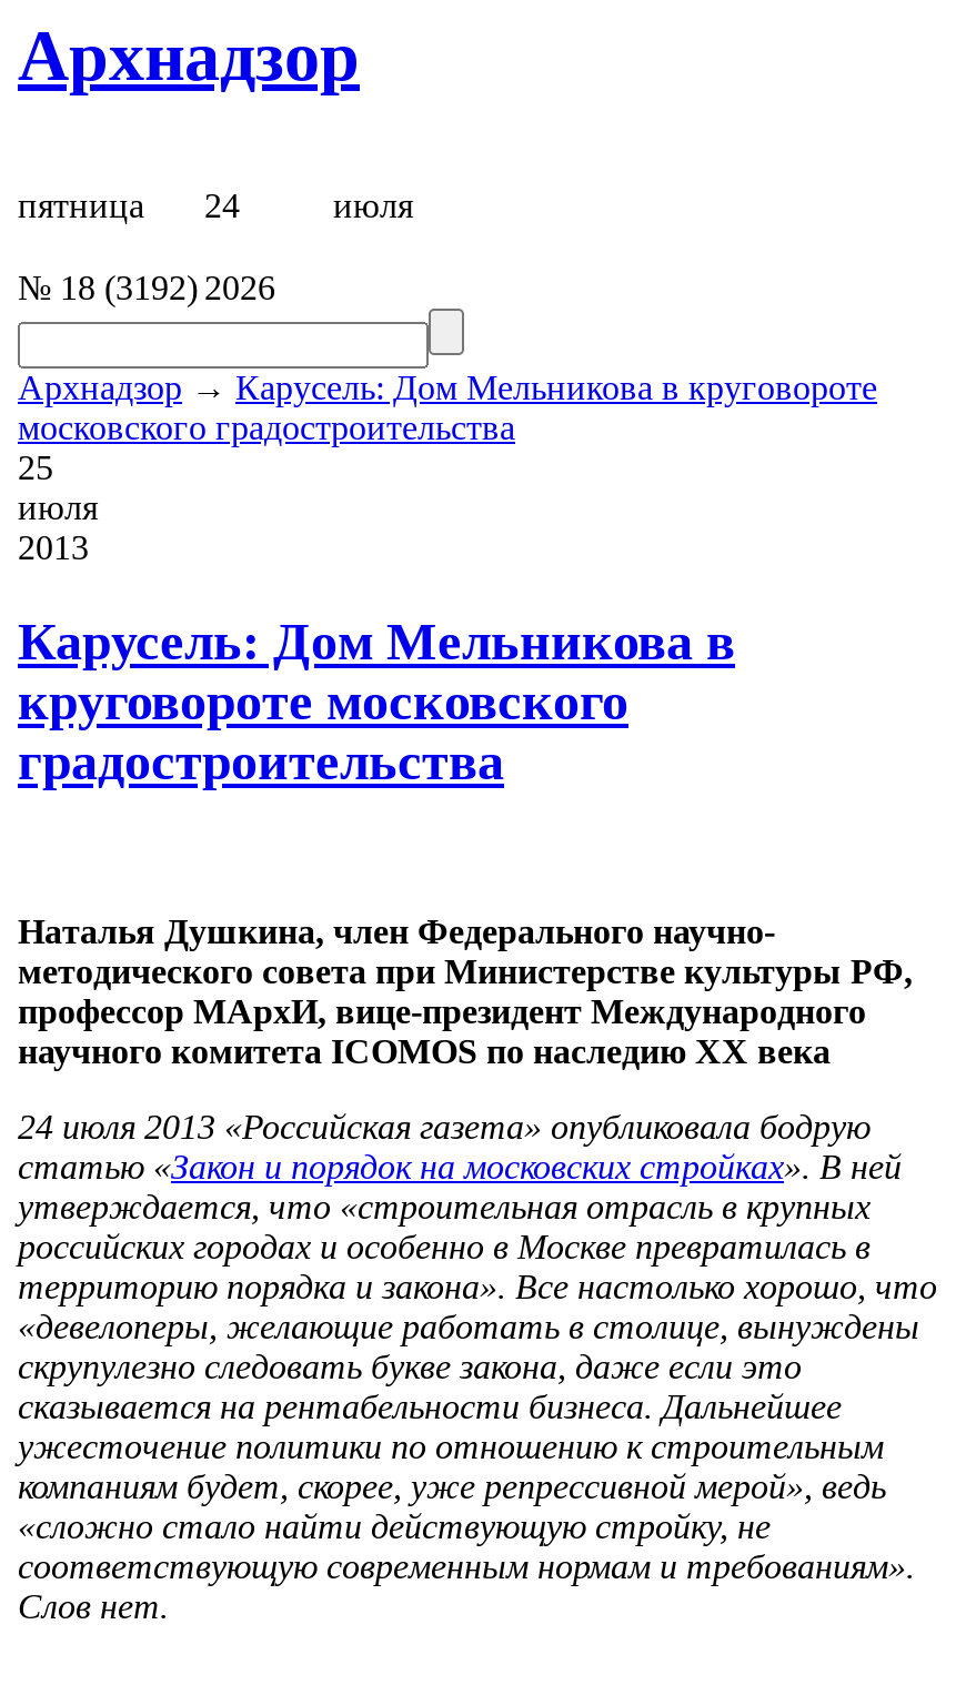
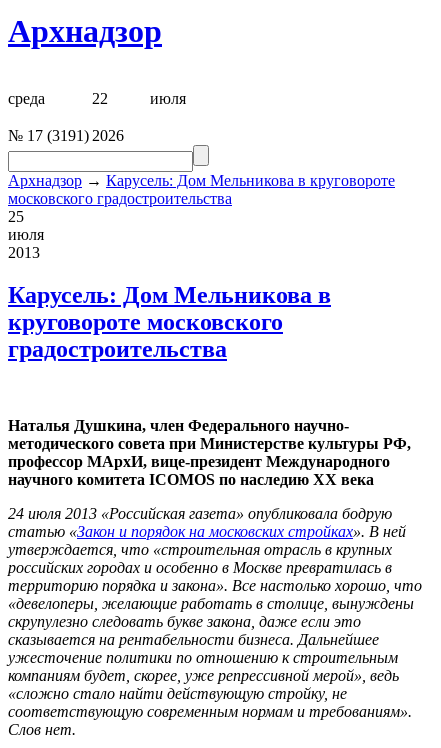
[18,186,240,224] пятница | 24 -> [8,90,108,107] среда | 22
[18,268,275,306] № 18 (3192) 2026 -> [8,127,124,144] № 17 (3191) 2026

